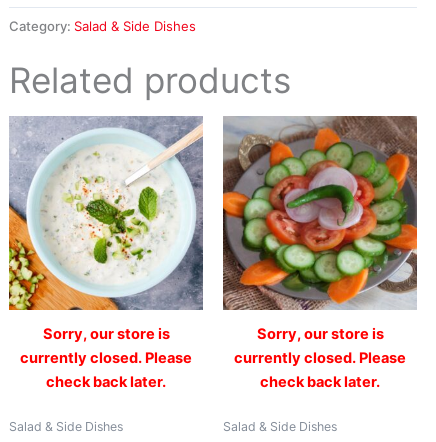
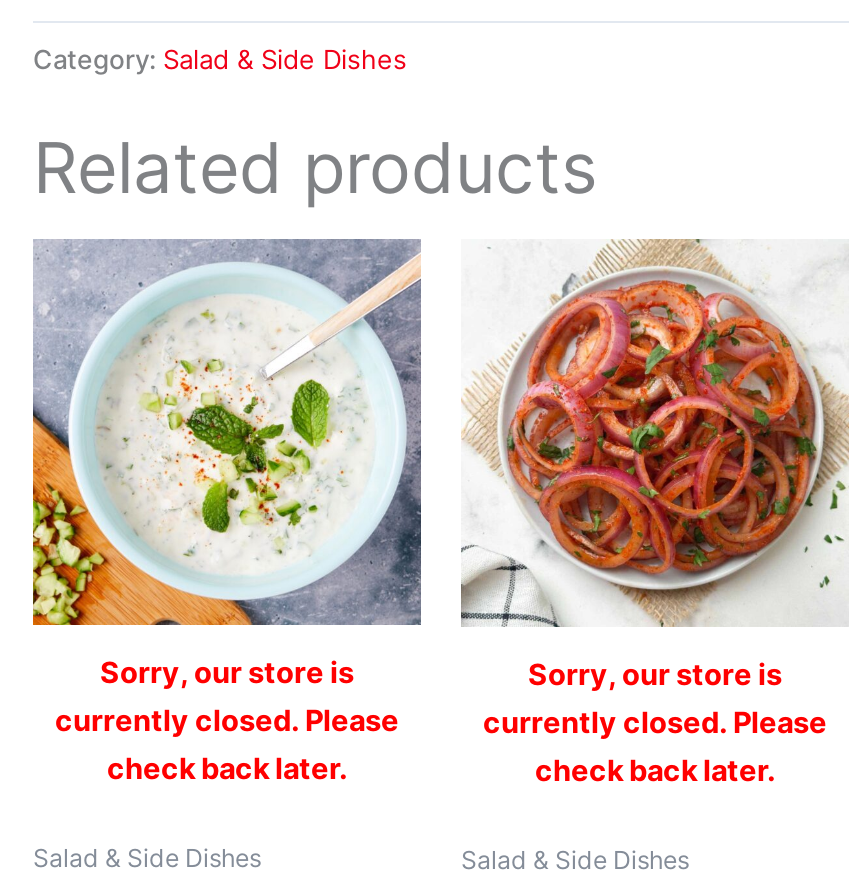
[222,115,418,311] [image] -> [461,239,849,627] [image]

